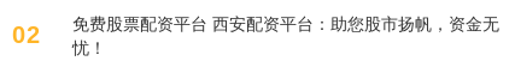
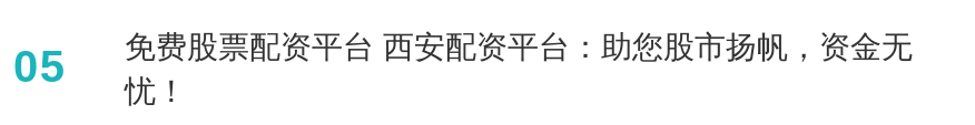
[12,12,499,59] 02 免费股票配资平台 西安配资平台：助您股市扬帆，资金无 忧！ -> [13,24,913,110] 05 免费股票配资平台 西安配资平台：助您股市扬帆，资金无 忧！

